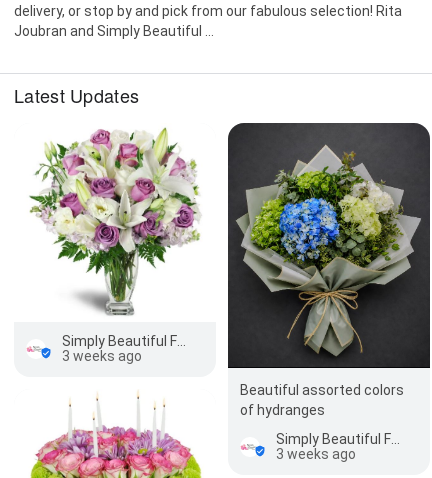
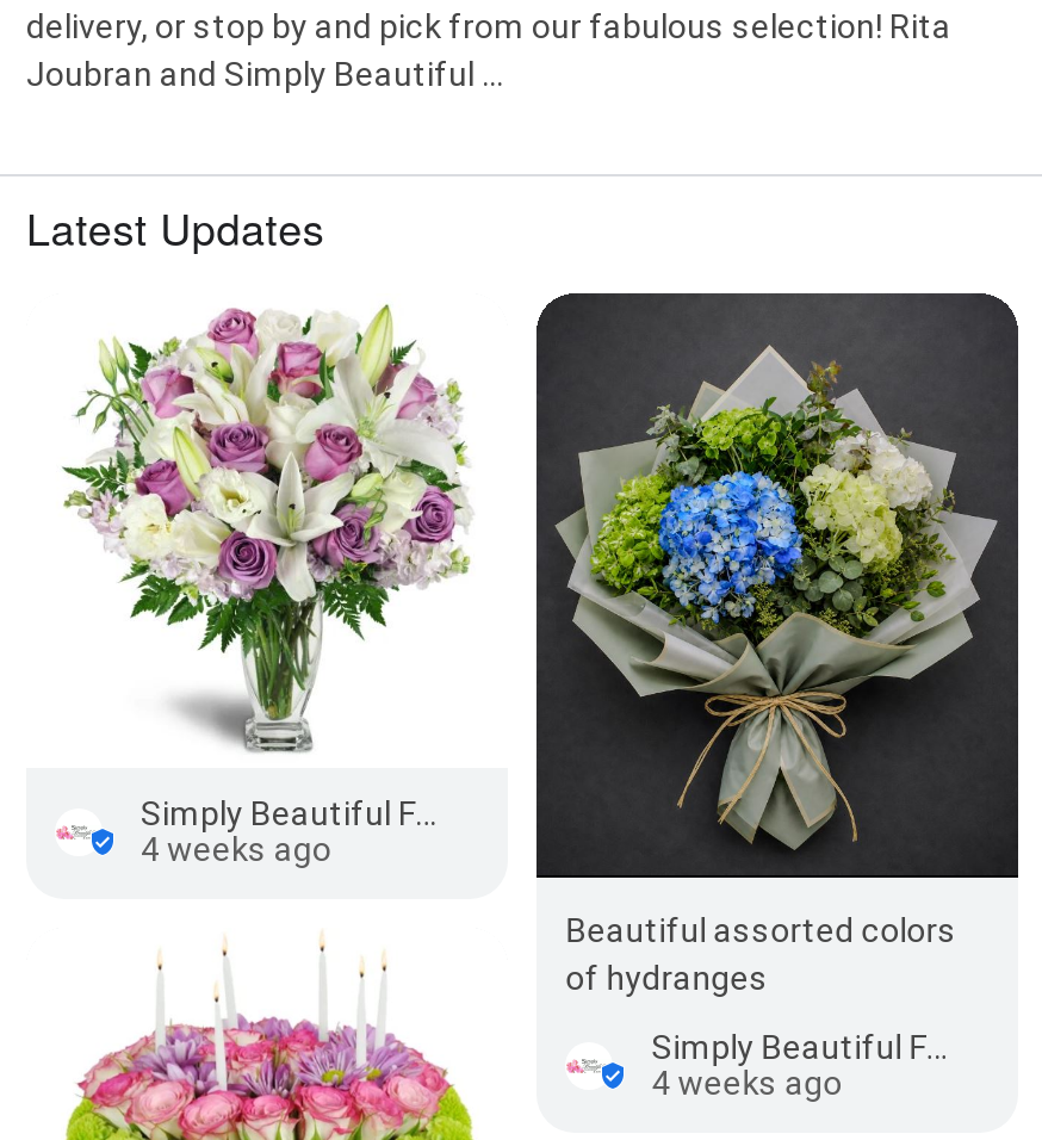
[62,348,142,364] 3 weeks ago -> [141,831,331,869] 4 weeks ago
[276,446,356,462] 3 weeks ago -> [651,1064,842,1102] 4 weeks ago

